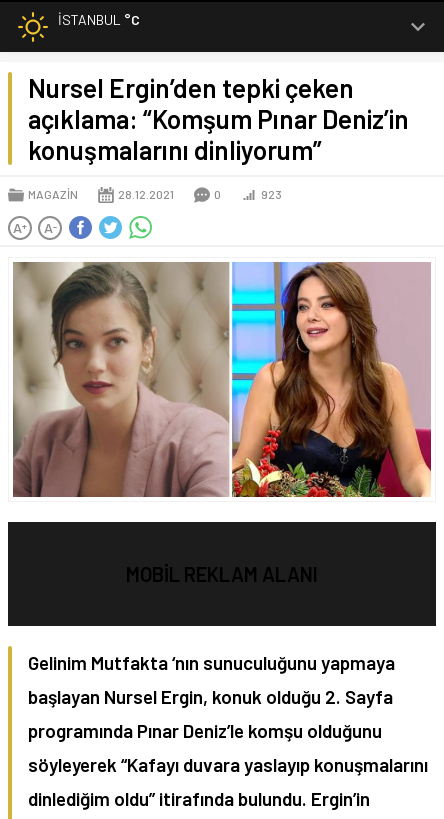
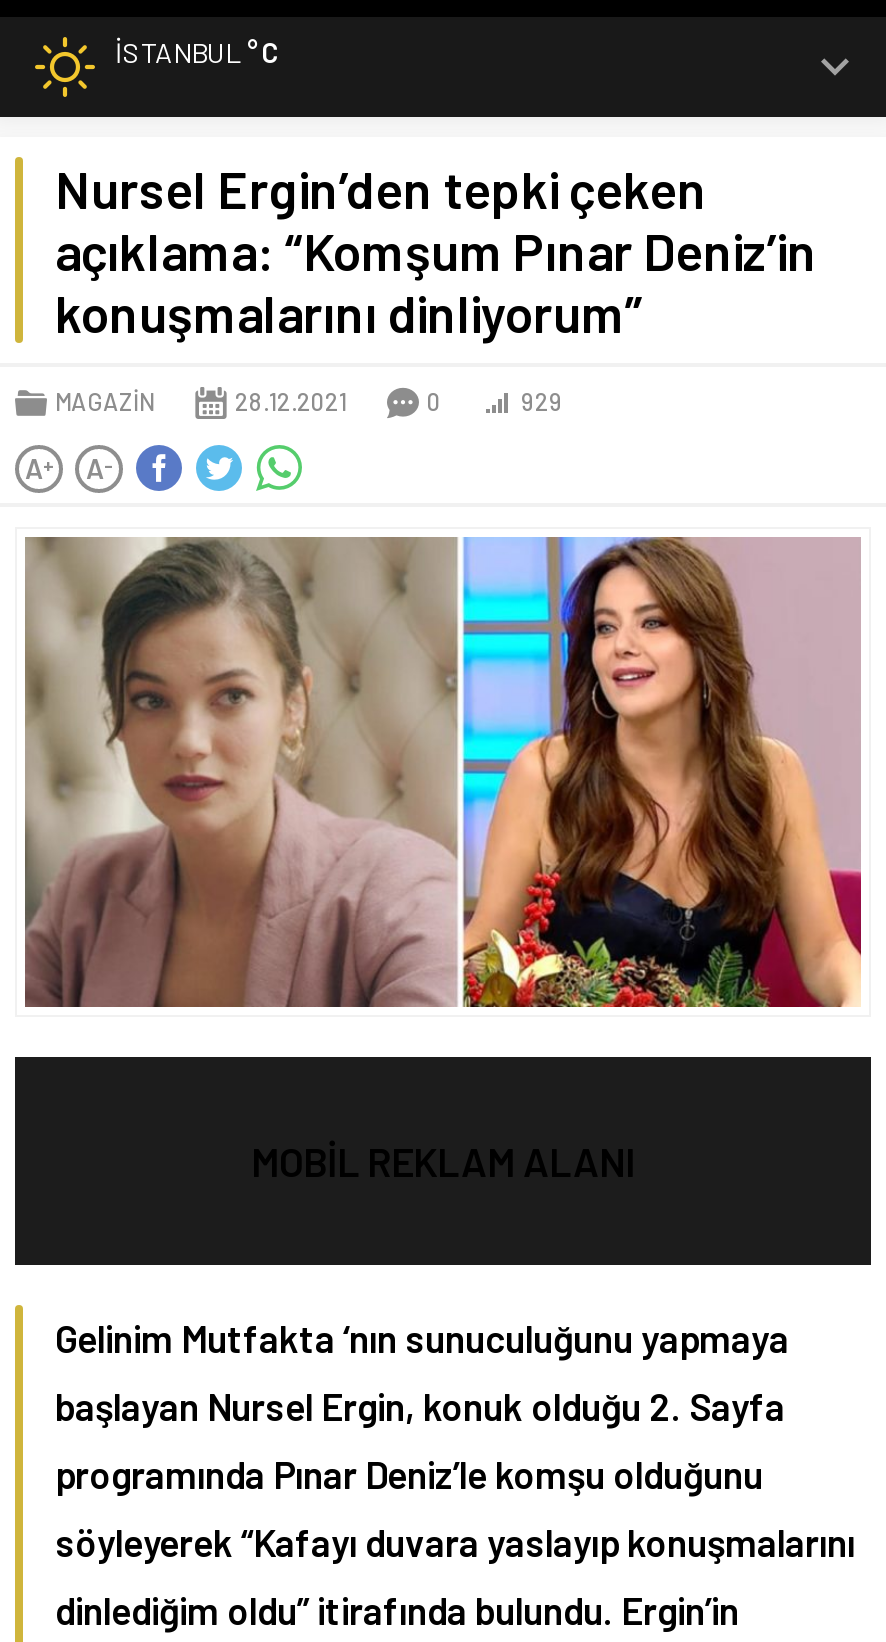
[261,187,282,201] 923 -> [521,387,563,415] 929

